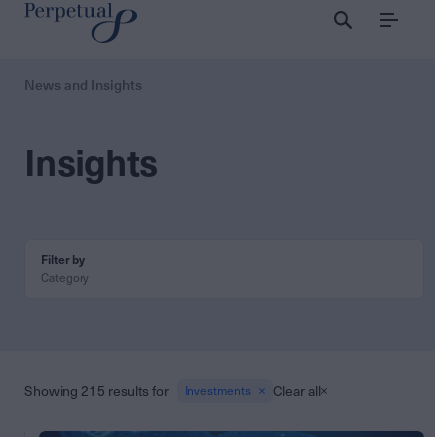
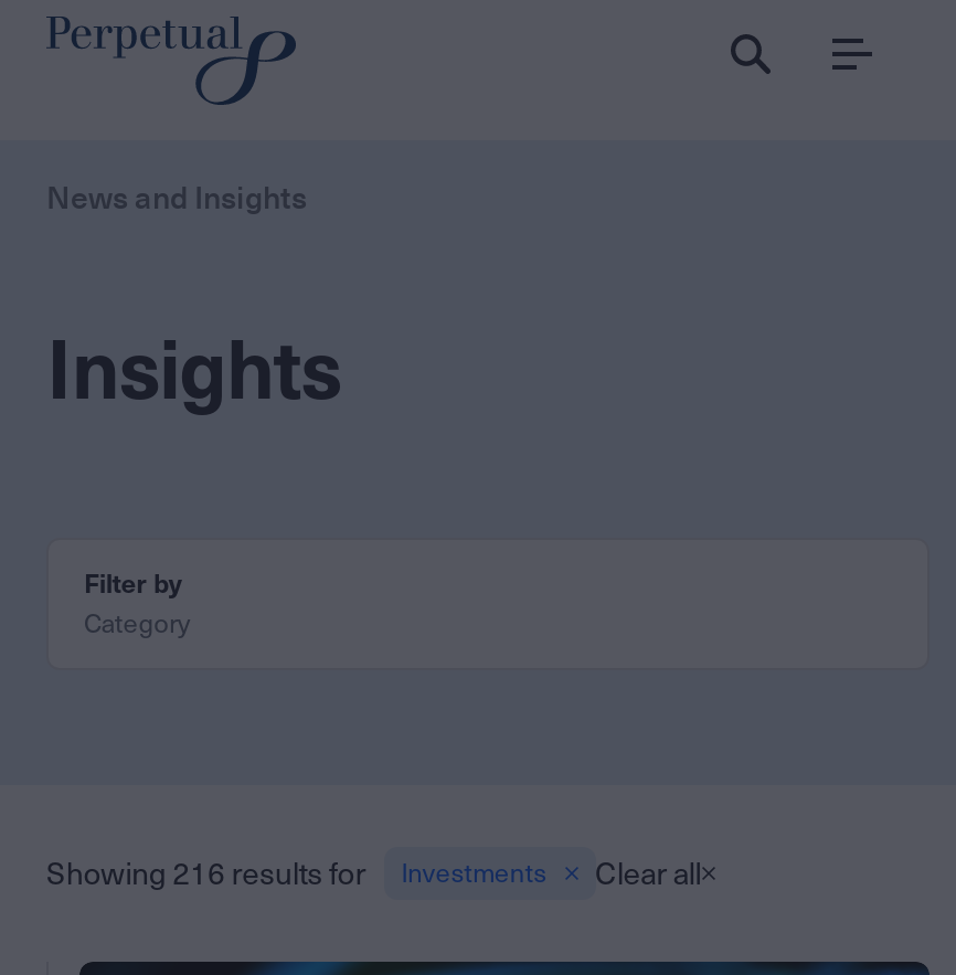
[24,382,169,399] Showing 215 results for -> [46,855,366,892] Showing 216 results for

